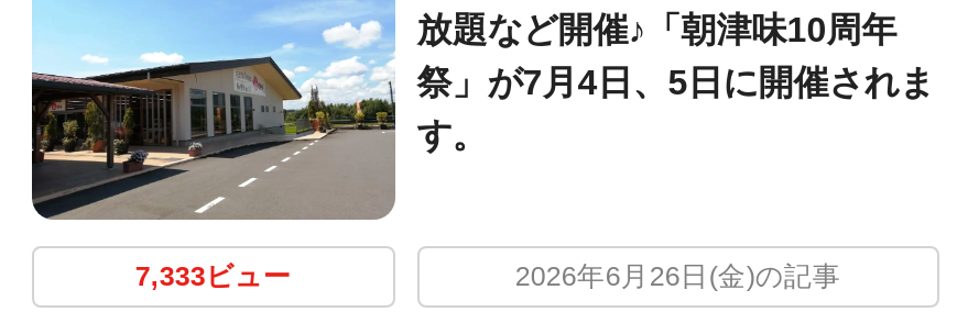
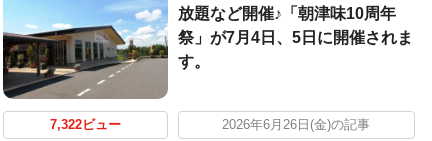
[135,260,291,291] 7,333ビュー -> [50,118,121,132] 7,322ビュー

